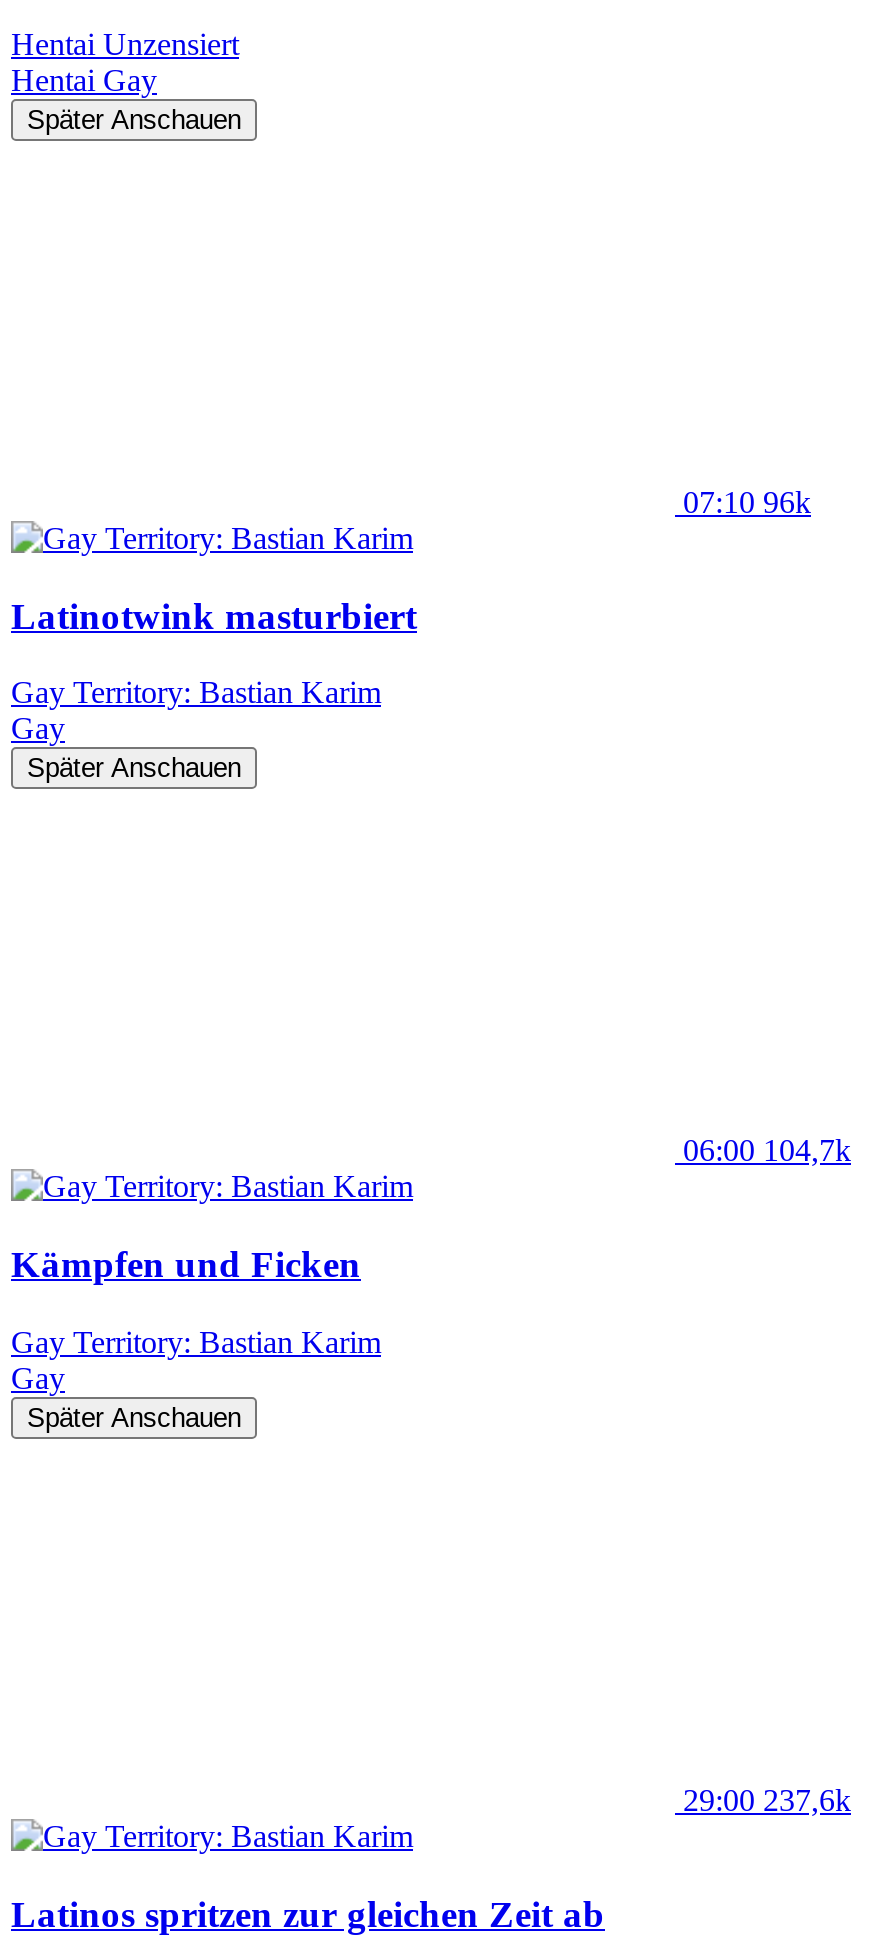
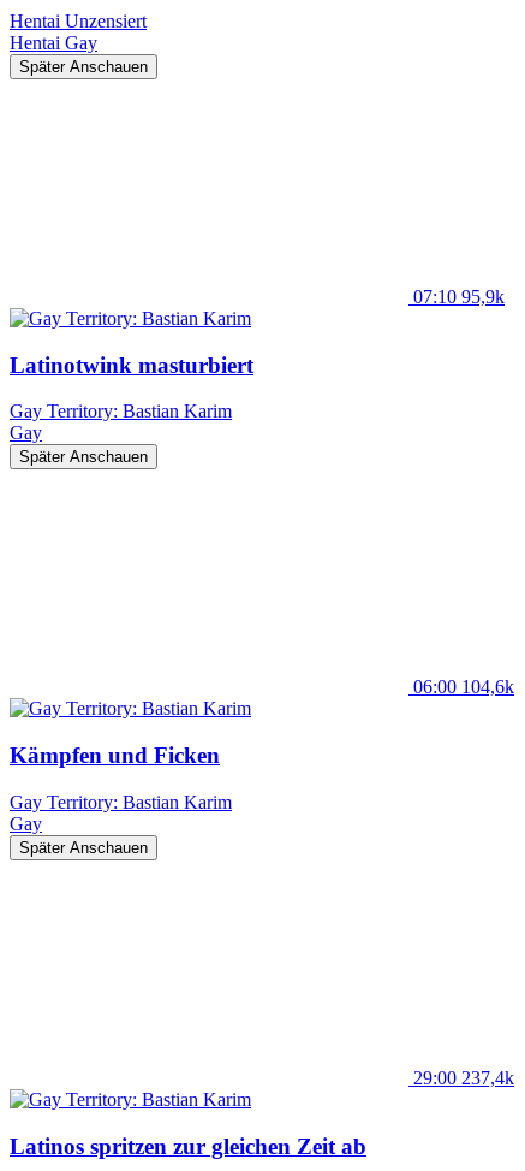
[683,485,811,519] 07:10 96k -> [413,286,505,307] 07:10 95,9k
[683,1134,851,1168] 06:00 104,7k -> [413,677,514,697] 06:00 104,6k
[683,1783,851,1817] 29:00 237,6k -> [413,1067,514,1088] 29:00 237,4k

